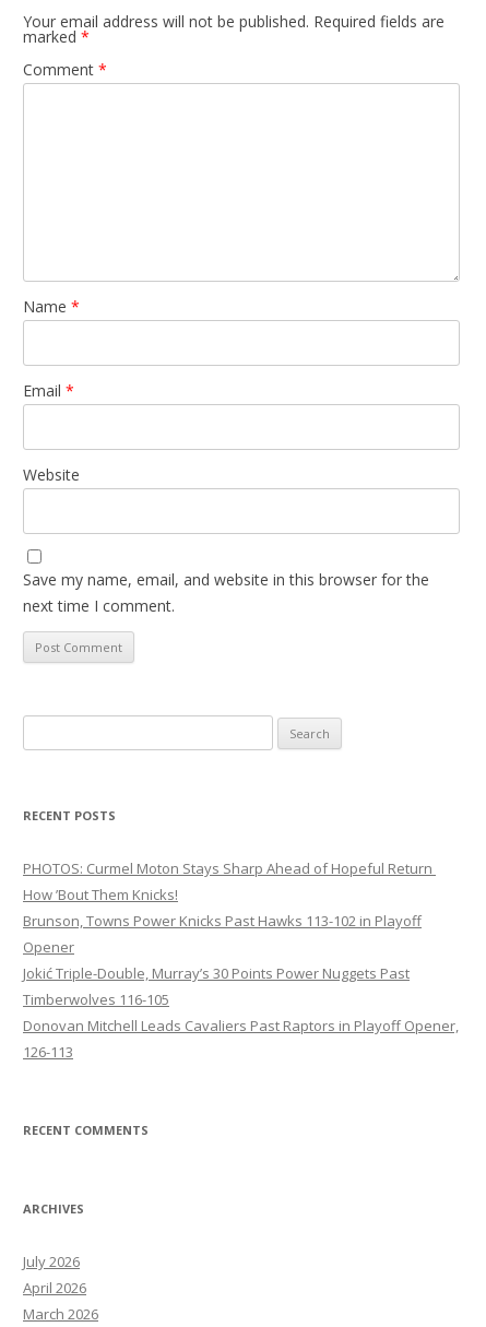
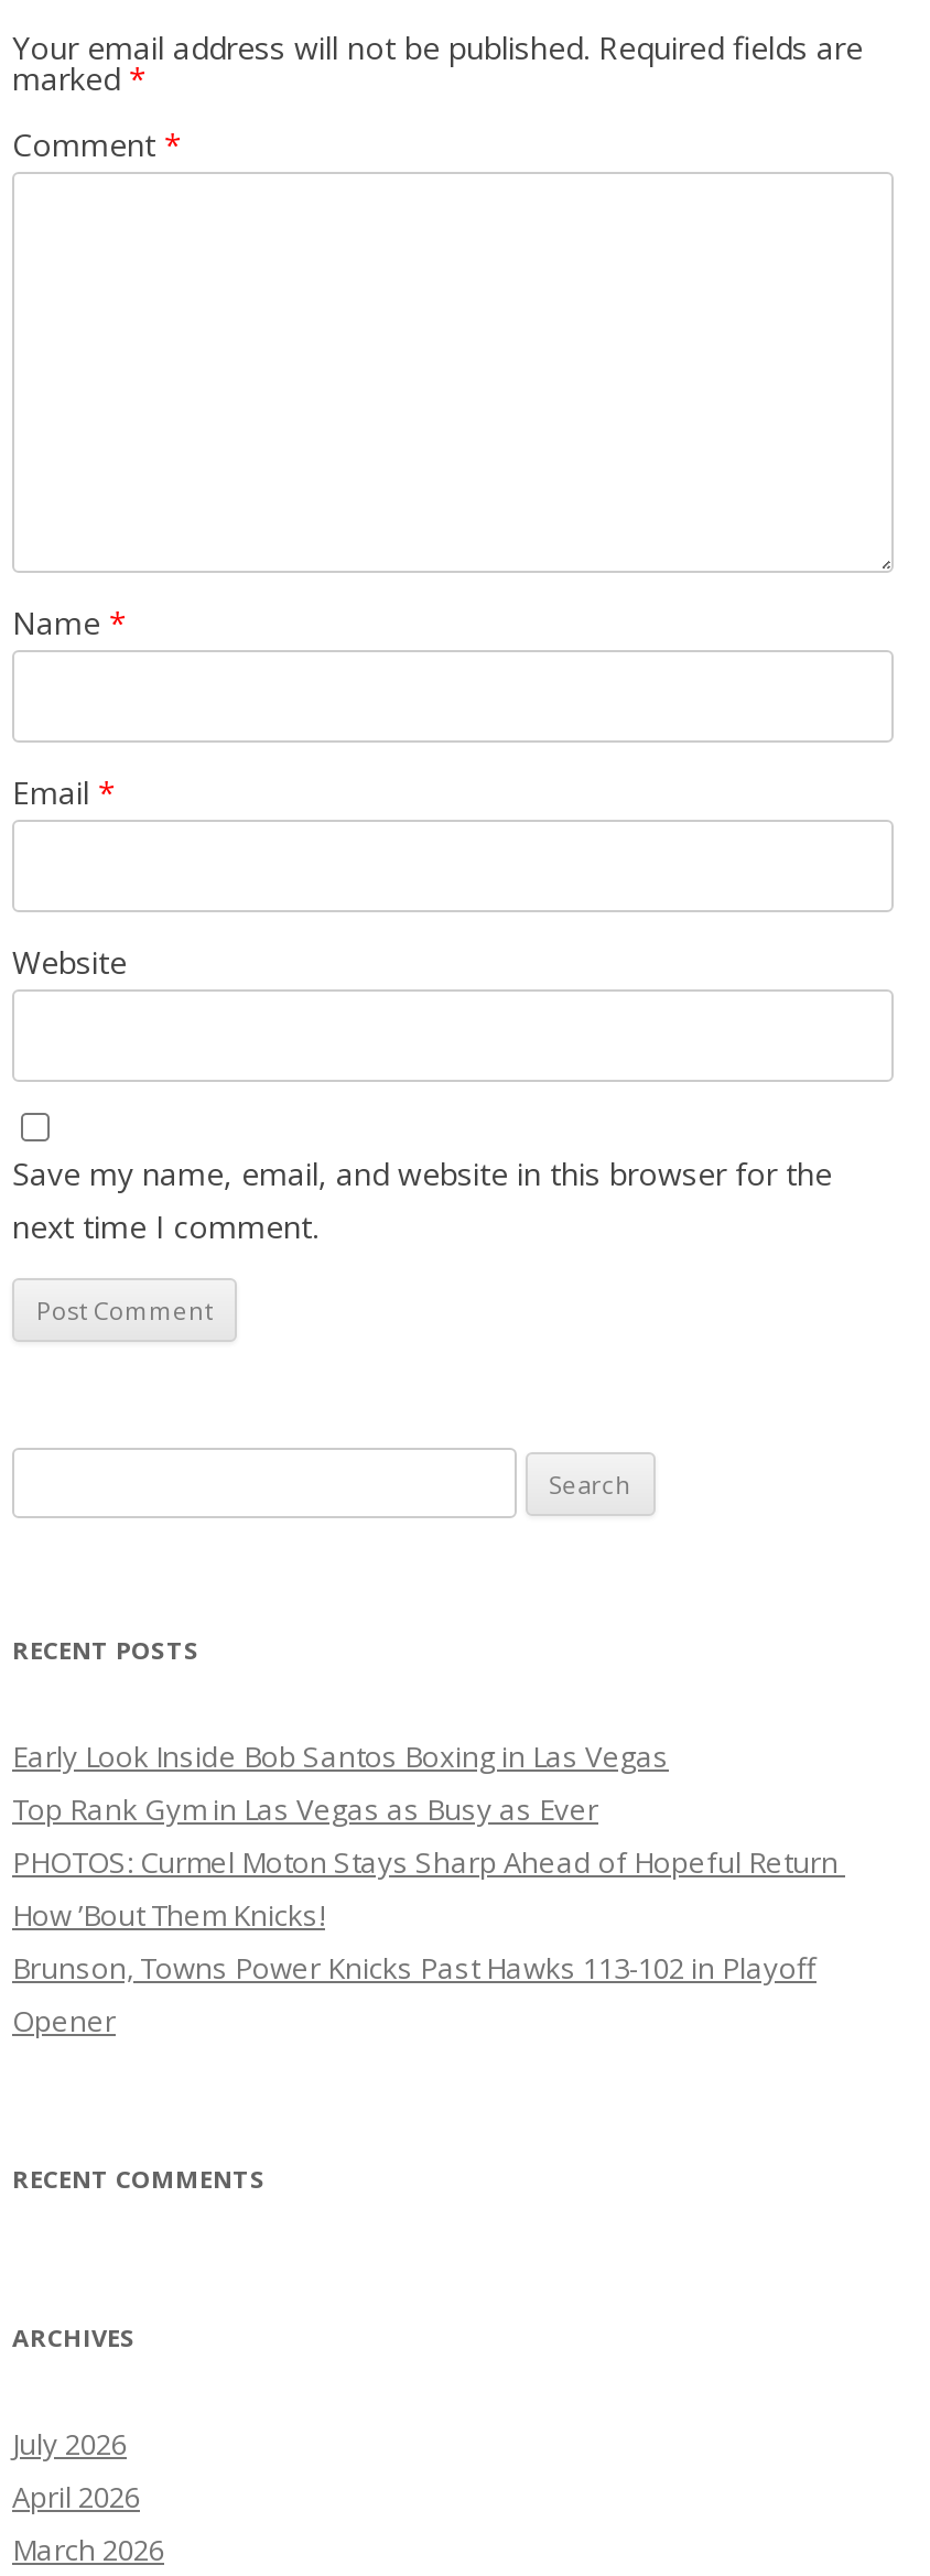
none -> [12,1736,669,1829] Early Look Inside Bob Santos Boxing in Las Vegas | Top Rank Gym in Las Vegas as Busy as Ever
moved [23,858,436,957] -> [12,1842,845,2041]: PHOTOS: Curmel Moton Stays Sharp Ahead of Hopeful Return | How ’Bout Them Knicks! | Brunson, Towns Power Knicks Past Hawks 113-102 in Playoff | Opener
[23,963,459,1062] Jokić Triple-Double, Murray’s 30 Points Power Nuggets Past | Timberwolves 116-105 | Donovan Mitchell Leads Cavaliers Past Raptors in Playoff Opener, | 126-113 -> none

